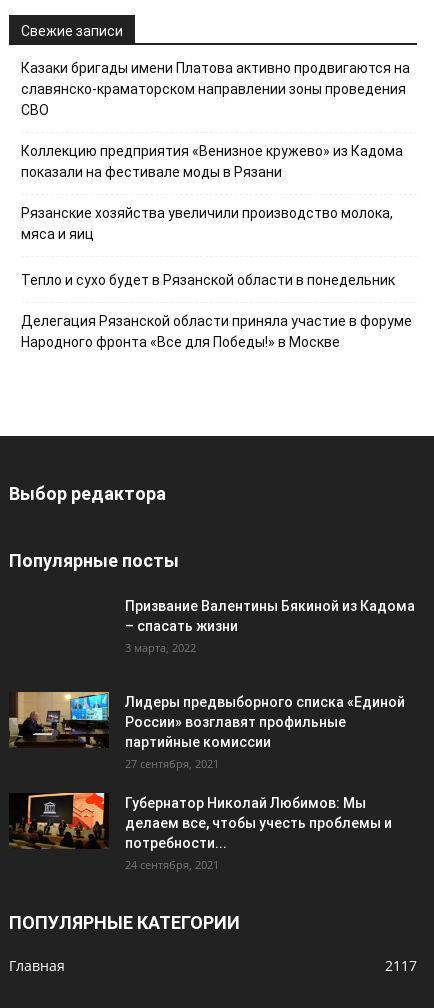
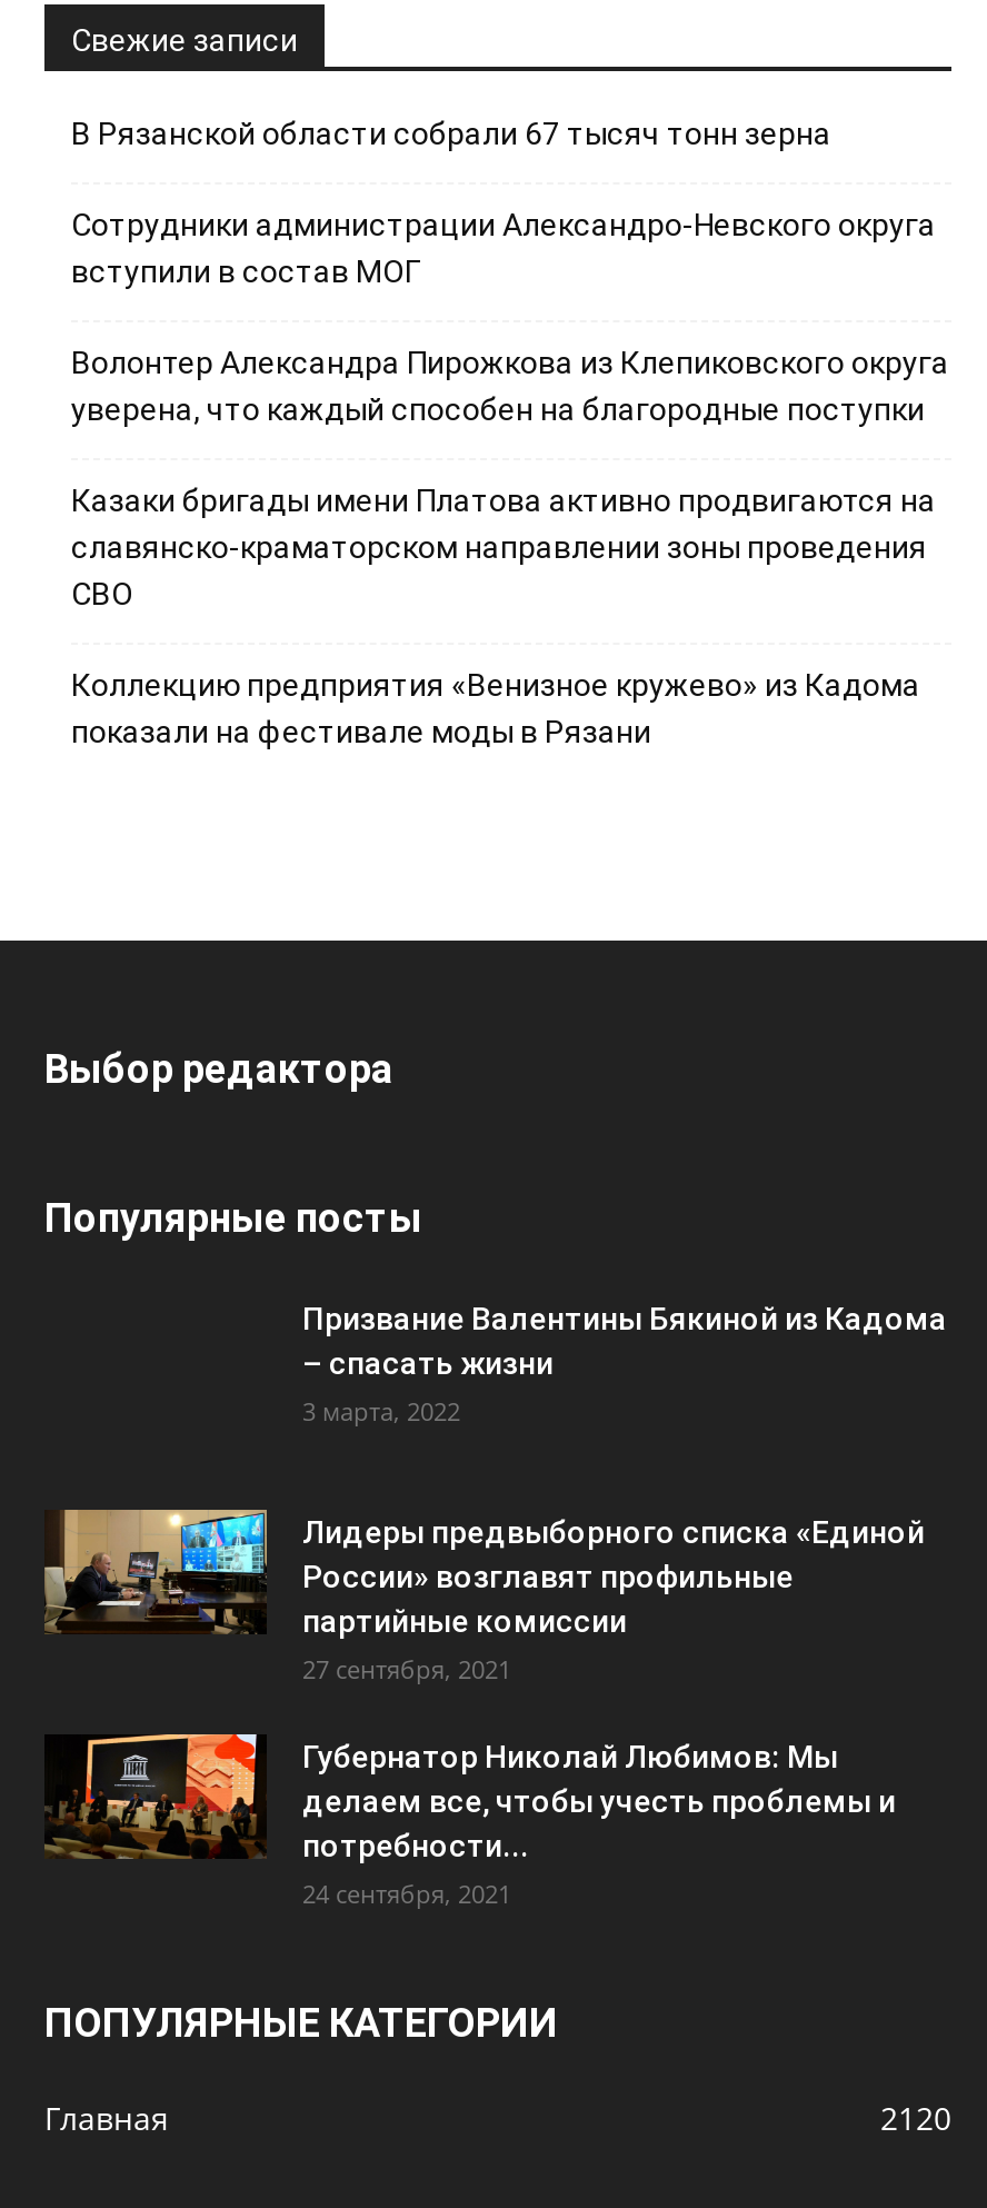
none -> [71,115,949,426] В Рязанской области собрали 67 тысяч тонн зерна | Сотрудники администрации Александро-Невского округа | вступили в состав МОГ | Волонтер Александра Пирожкова из Клепиковского округа | уверена, что каждый способен на благородные поступки
moved [21,60,410,180] -> [71,482,936,748]: Казаки бригады имени Платова активно продвигаются на | славянско-краматорском направлении зоны проведения | СВО | Коллекцию предприятия «Венизное кружево» из Кадома | показали на фестивале моды в Рязани
[21,205,412,350] Рязанские хозяйства увеличили производство молока, | мяса и яиц | Тепло и сухо будет в Рязанской области в понедельник | Делегация Рязанской области приняла участие в форуме | Народного фронта «Все для Победы!» в Москве -> none
[385,956,417,975] 2117 -> [880,2096,951,2138] 2120

